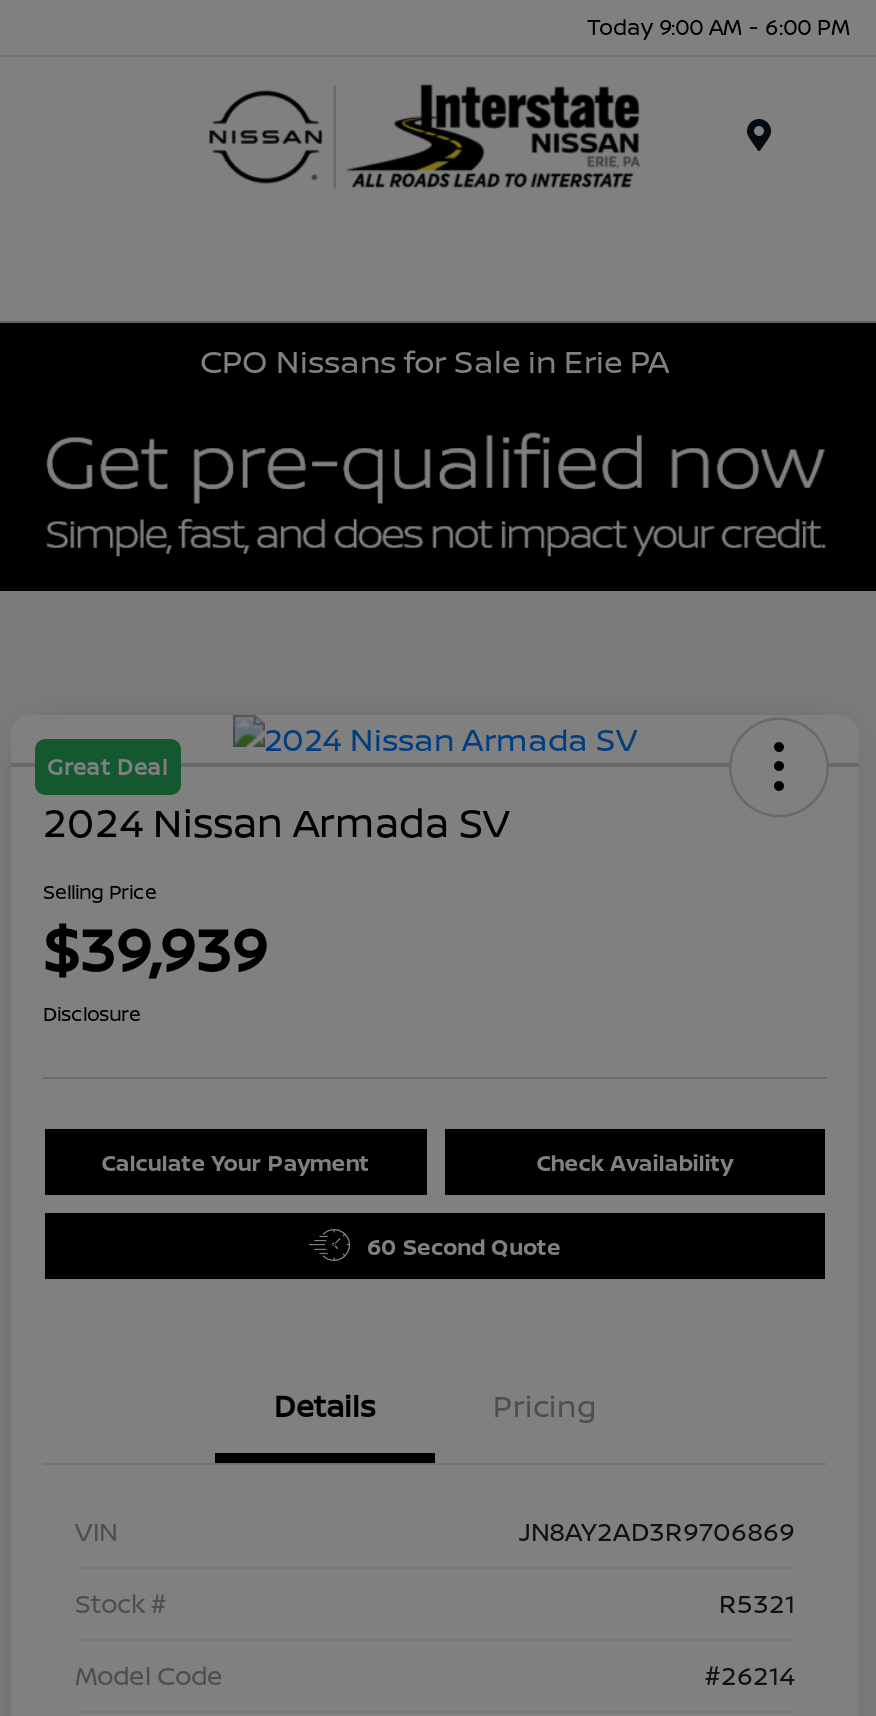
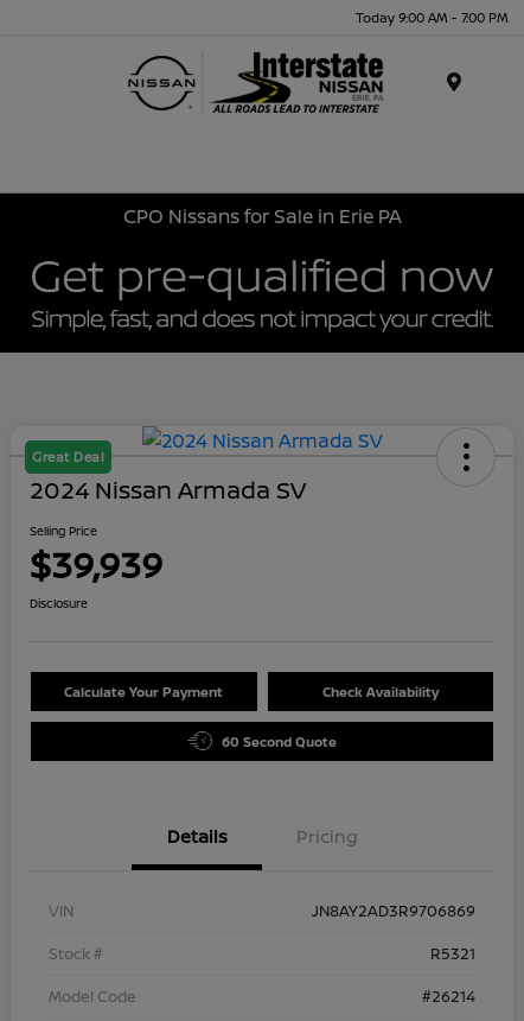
[587,10,851,40] Today 9:00 AM - 6:00 PM -> [356,8,509,26] Today 9:00 AM - 7:00 PM

